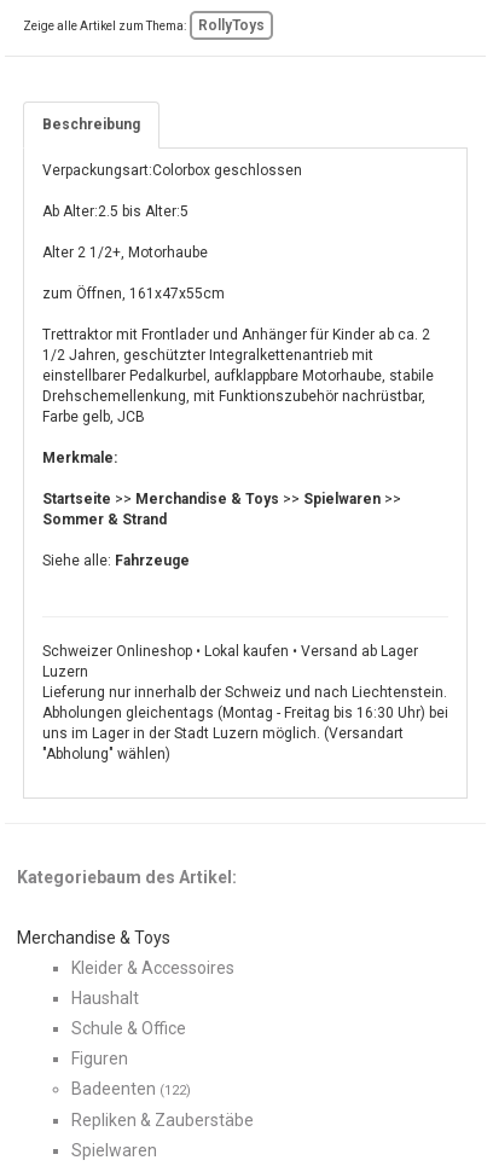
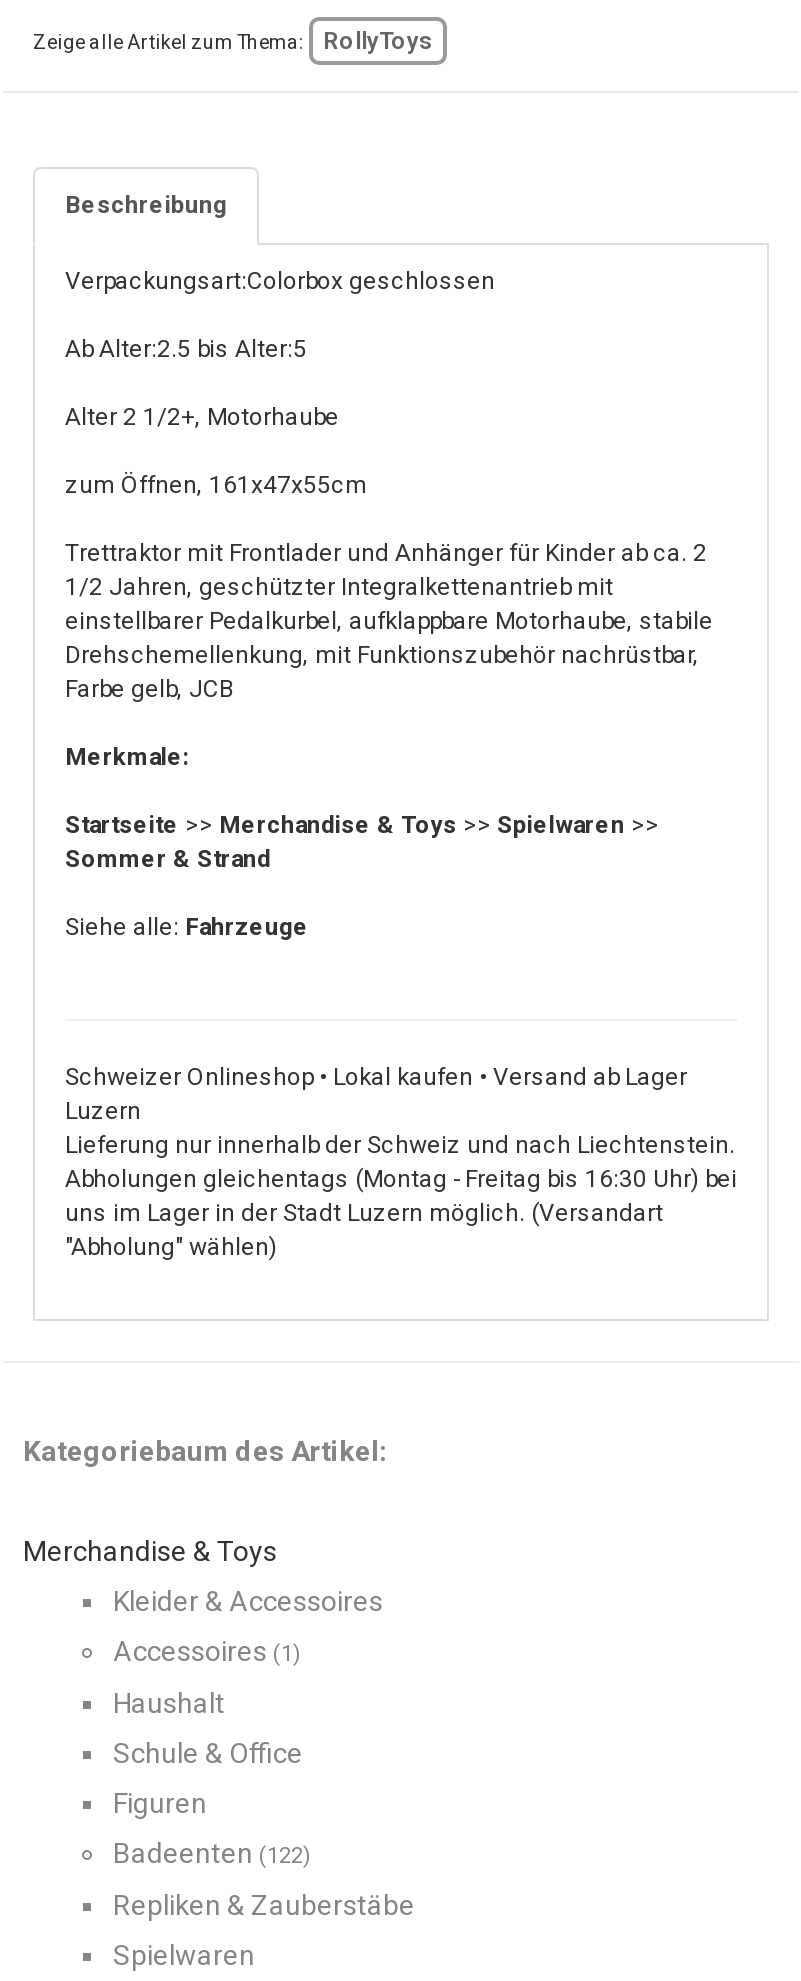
none -> [113,1636,301,1668] Accessoires (1)

